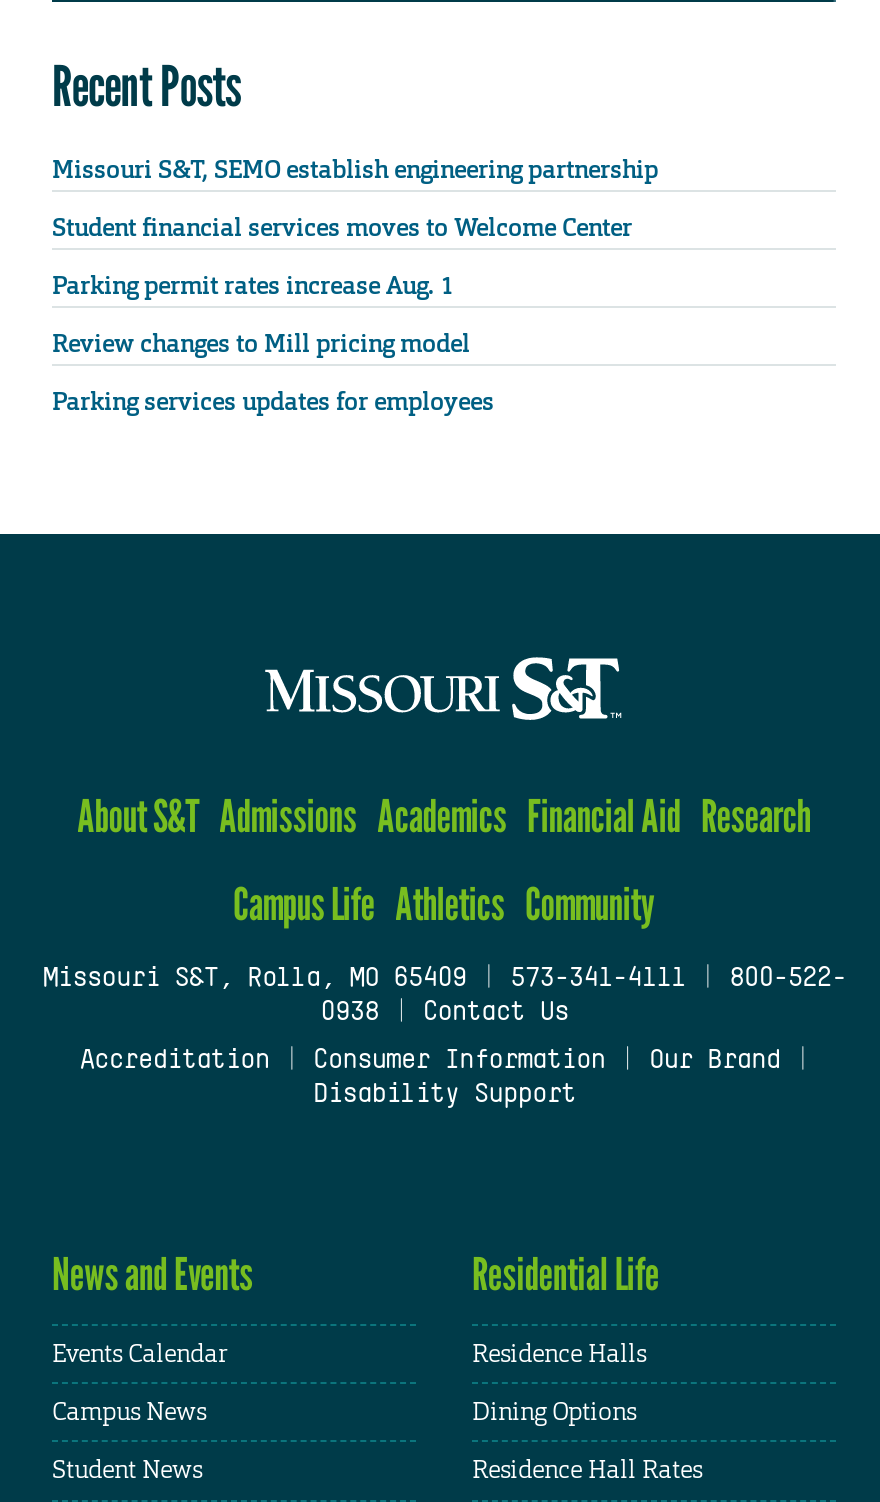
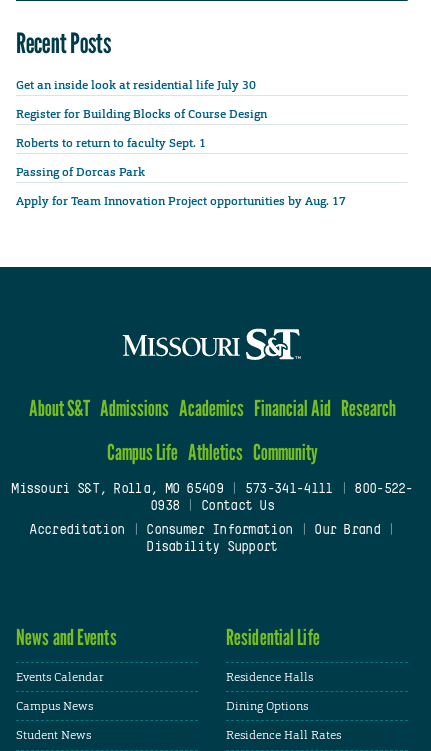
[52,154,658,186] Missouri S&T, SEMO establish engineering partnership -> [16,77,256,93] Get an inside look at residential life July 30
[52,212,632,244] Student financial services moves to Welcome Center -> [16,106,267,122] Register for Building Blocks of Course Design
[52,270,454,302] Parking permit rates increase Aug. 1 -> [16,135,209,151] Roberts to return to faculty Sept. 1
[52,329,470,361] Review changes to Mill pricing model -> [16,164,145,180] Passing of Dorcas Park
[52,387,494,419] Parking services updates for employees -> [16,193,346,209] Apply for Team Innovation Project opportunities by Aug. 17

